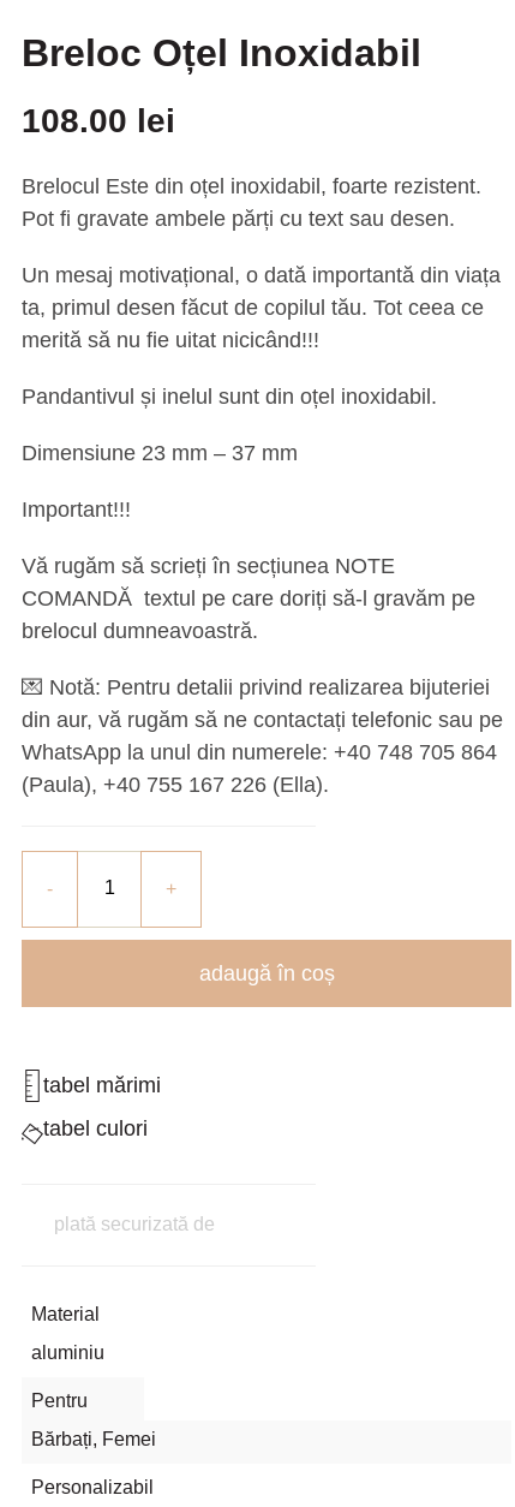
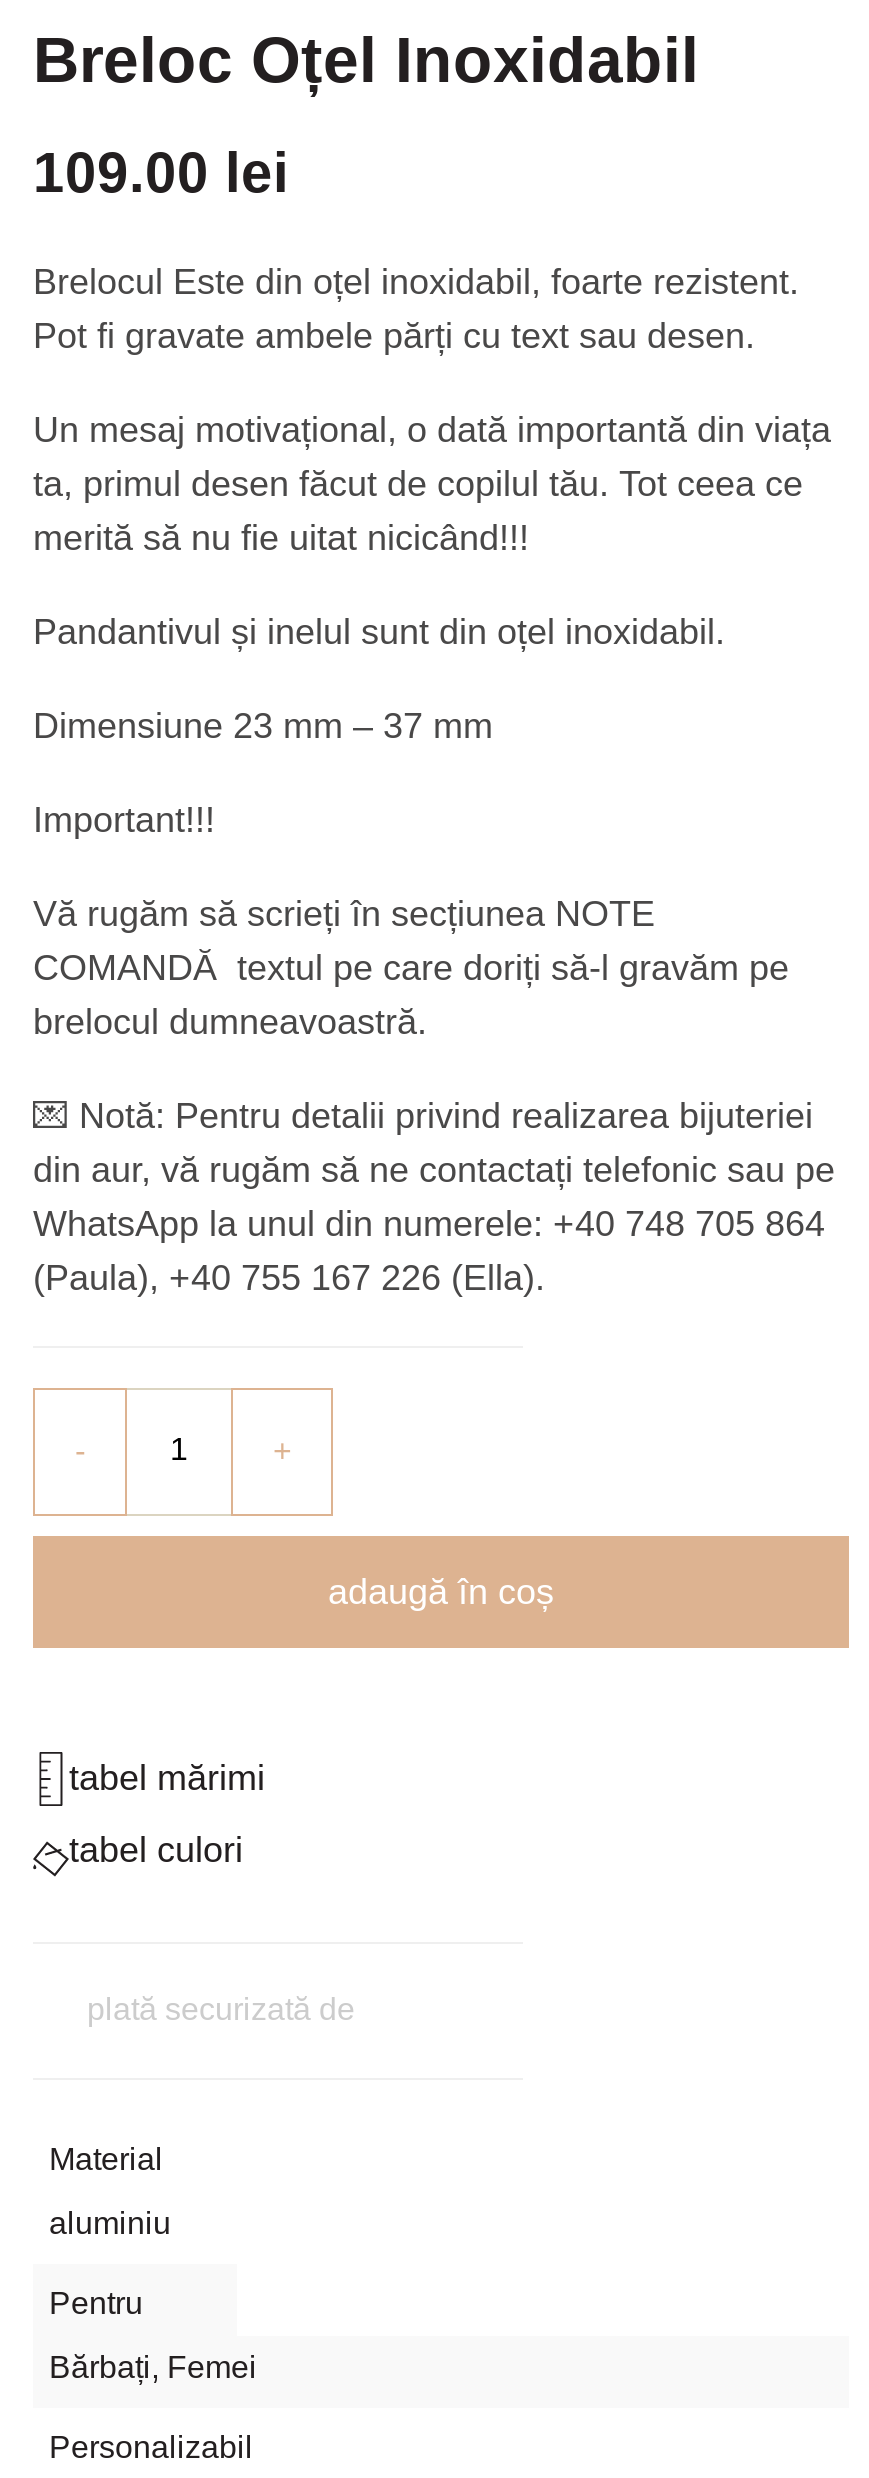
[22,102,175,140] 108.00 lei -> [33,142,289,204] 109.00 lei

